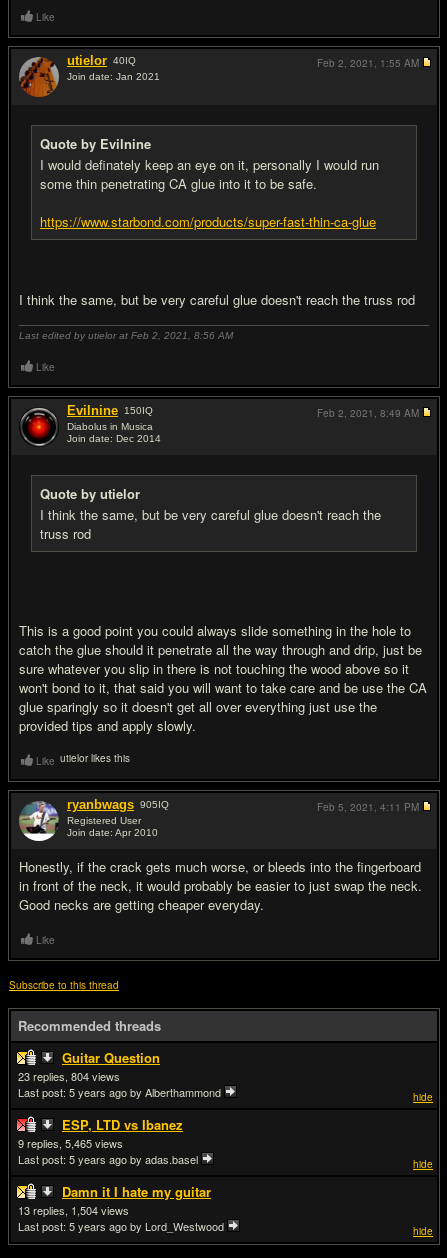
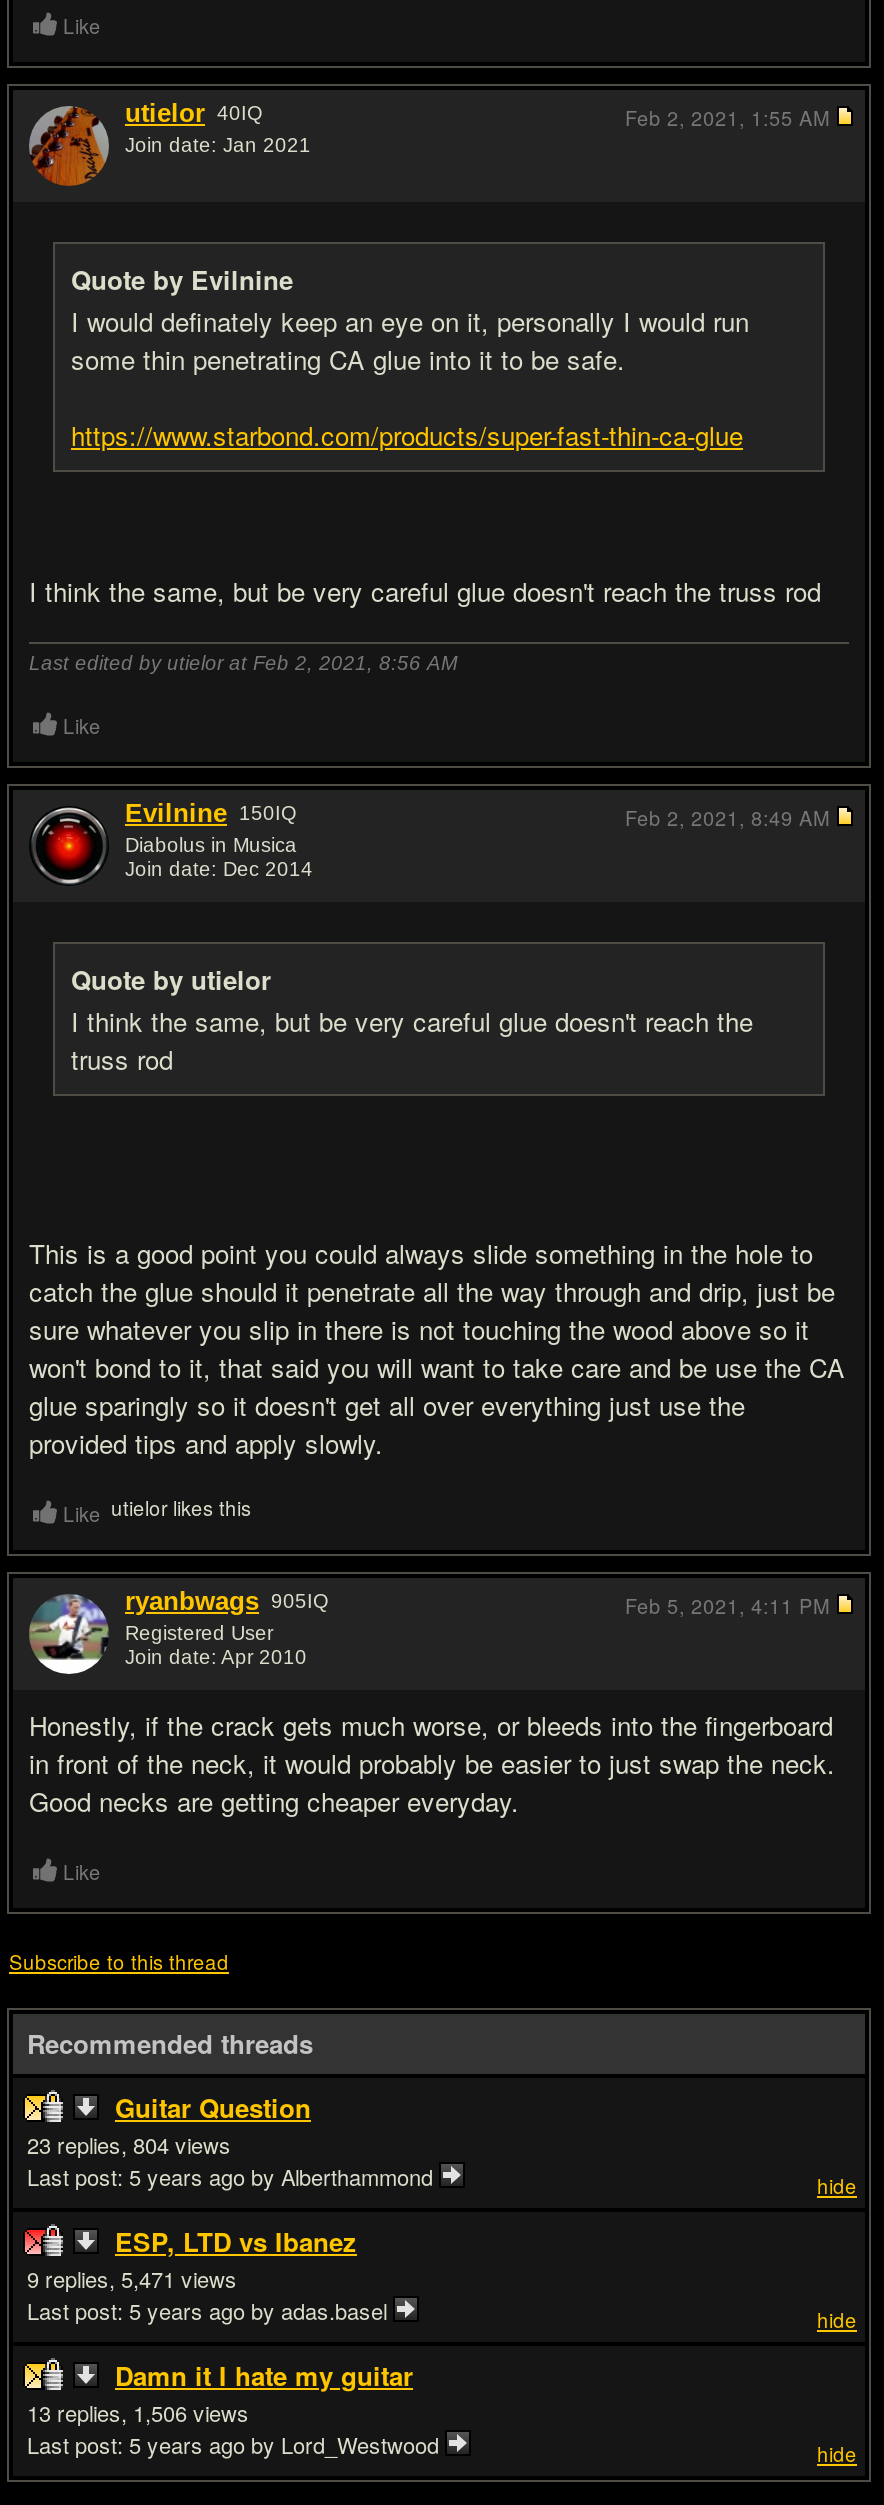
[65,1135,92,1151] 5,465 -> [121,2262,175,2294] 5,471
[71,1202,98,1218] 1,504 -> [133,2396,187,2428] 1,506

